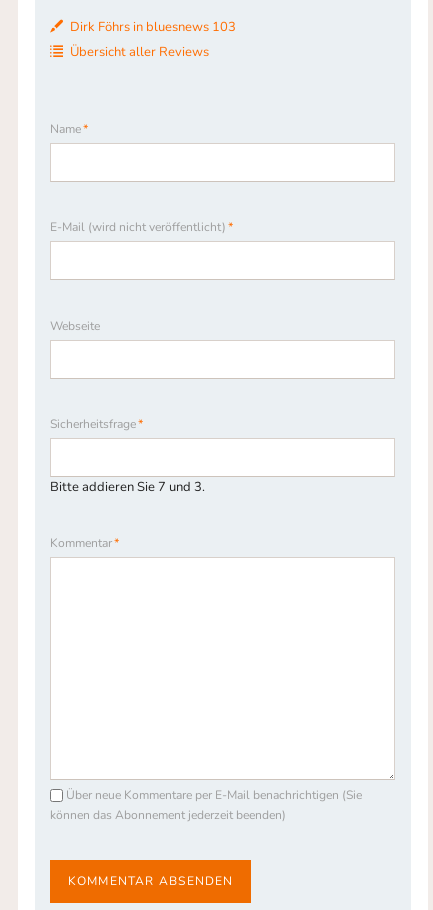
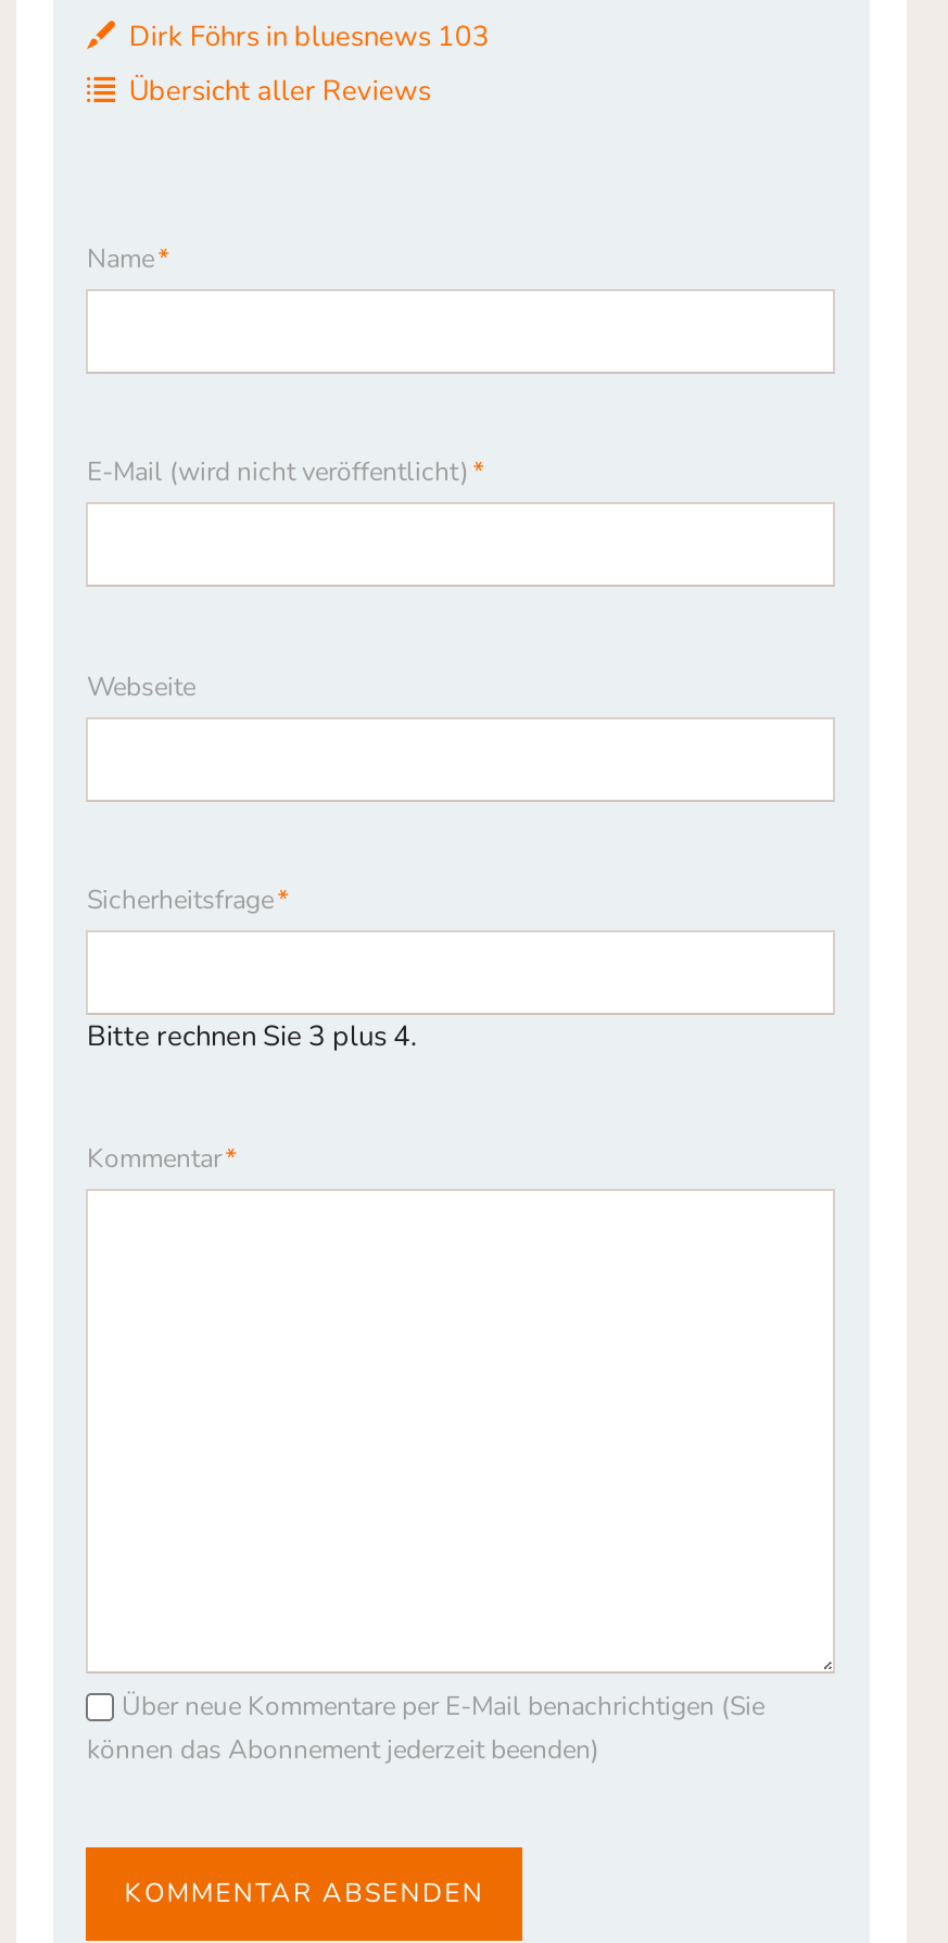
[50,478,205,496] Bitte addieren Sie 7 und 3. -> [87,1018,417,1057] Bitte rechnen Sie 3 plus 4.

